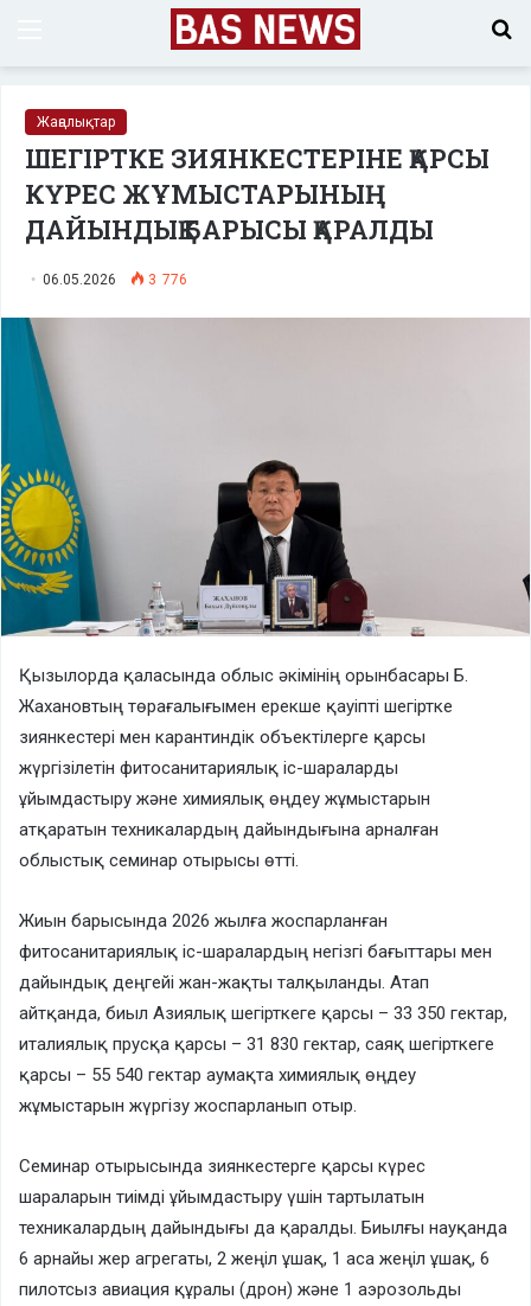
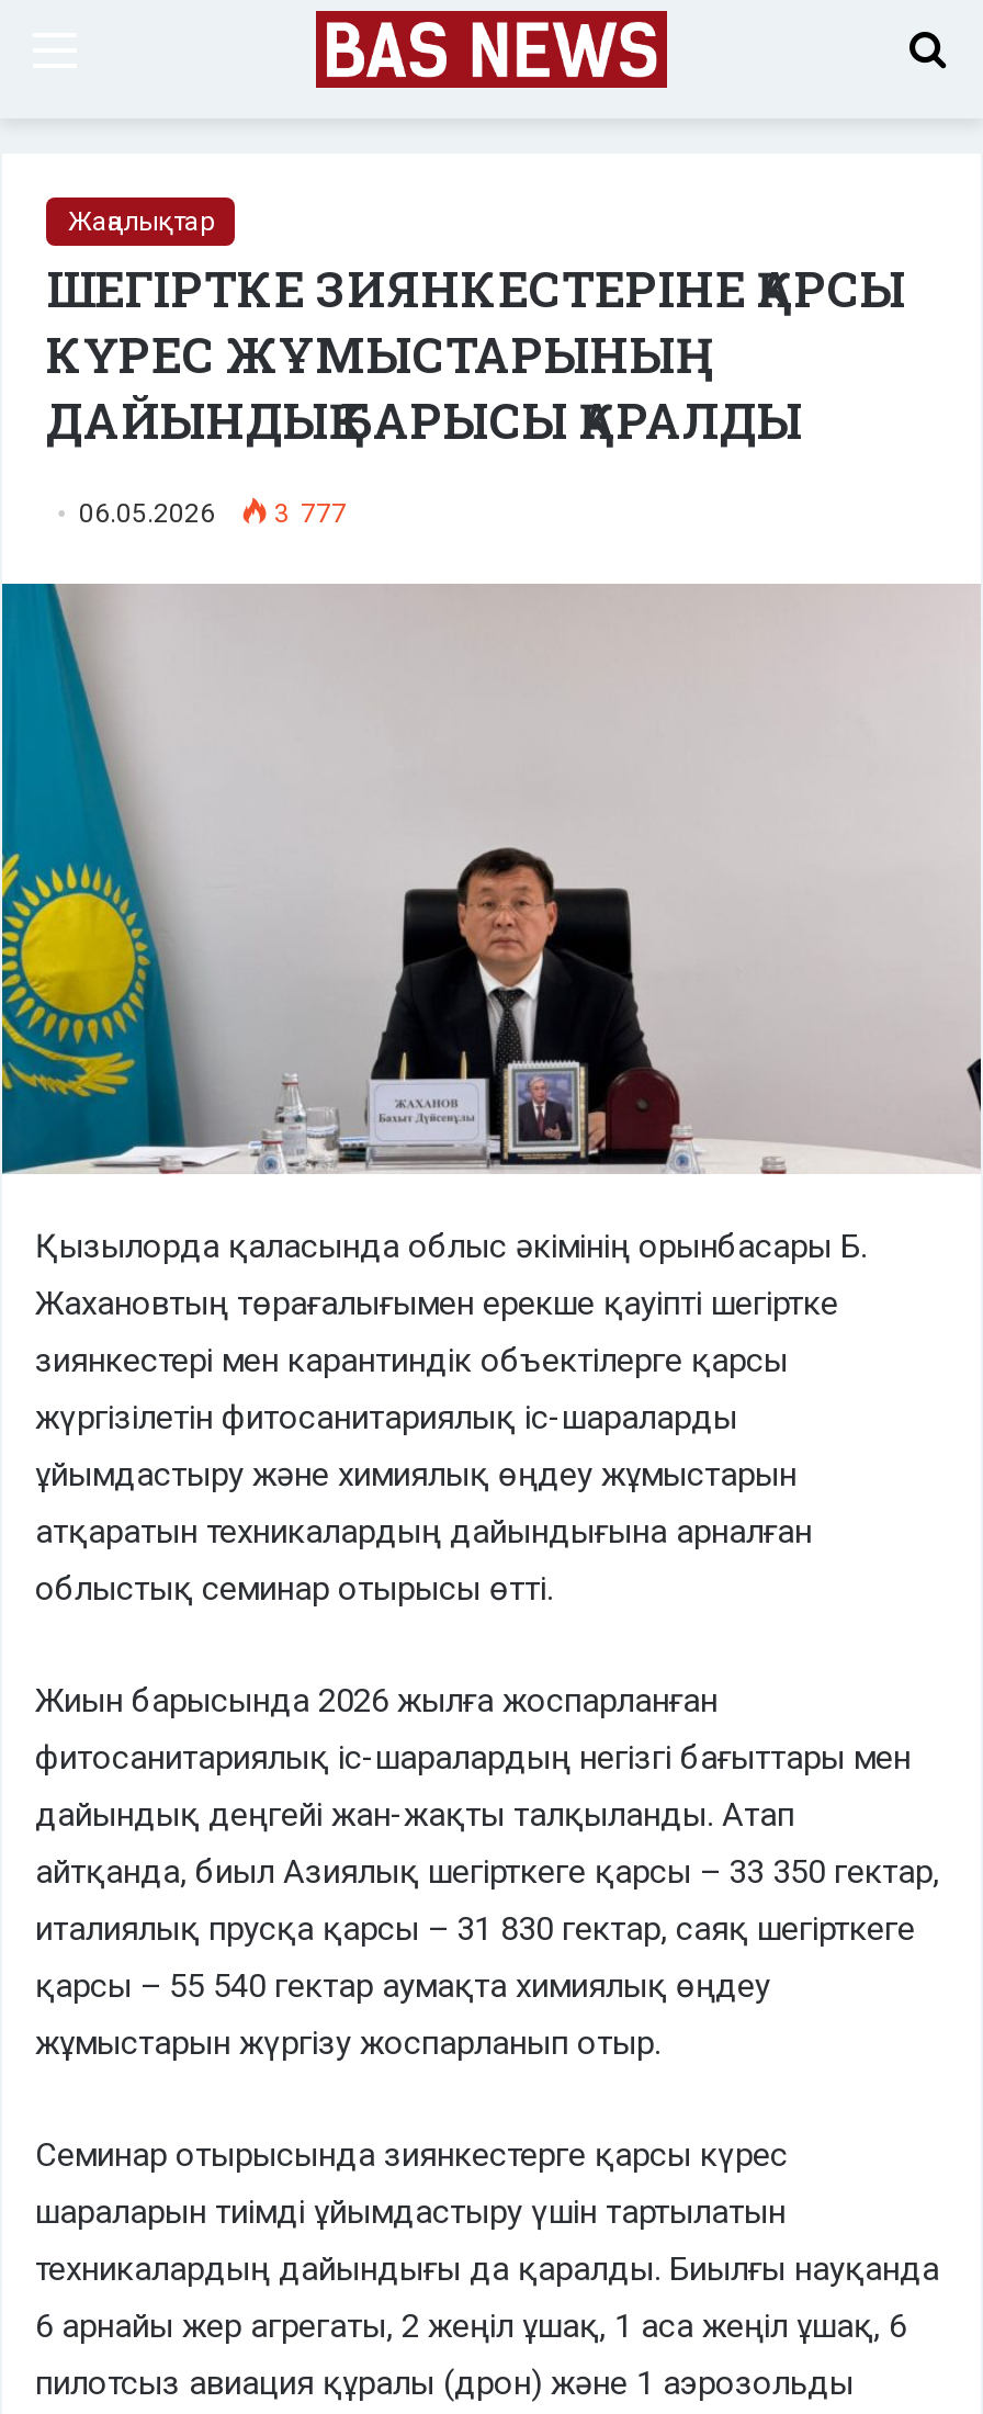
[43,271,187,288] 06.05.2026 3 776 -> [79,498,347,529] 06.05.2026 3 777

